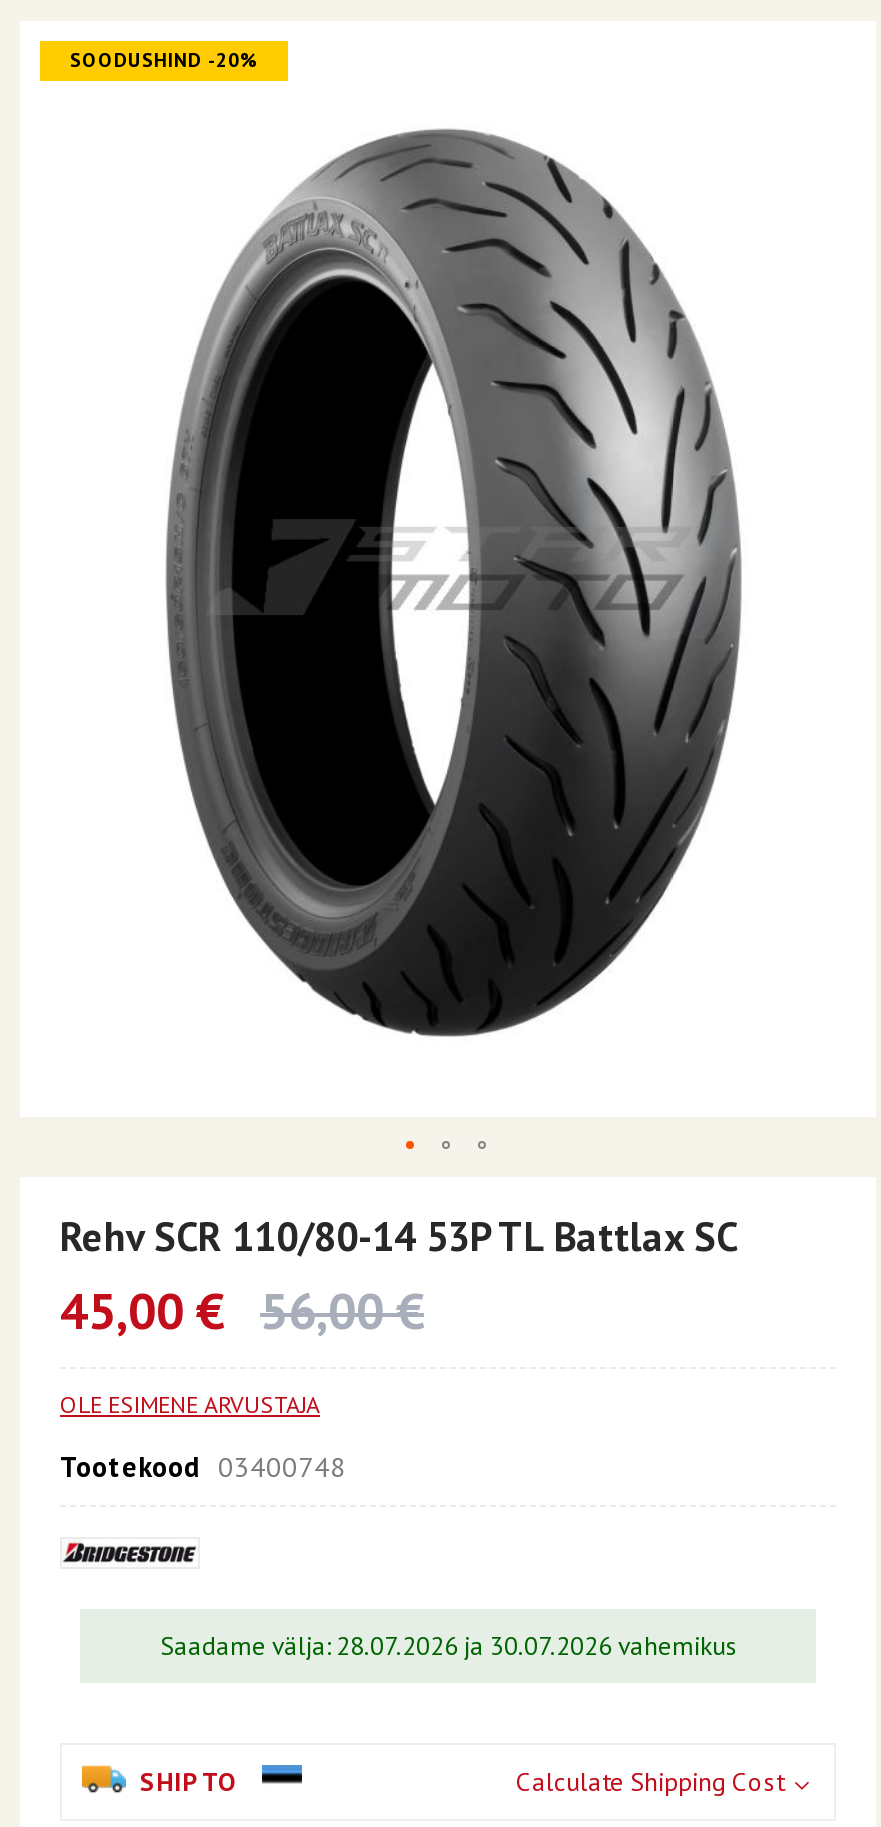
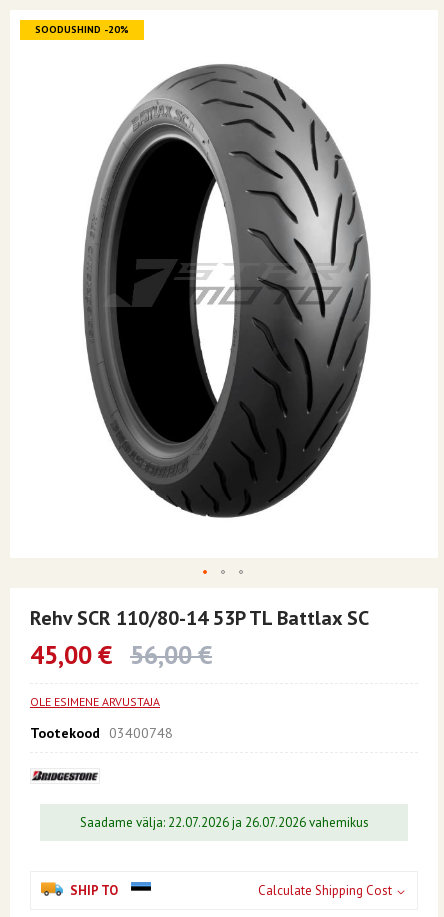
[160,1629,738,1663] Saadame välja: 28.07.2026 ja 30.07.2026 vahemikus -> [80,814,369,831] Saadame välja: 22.07.2026 ja 26.07.2026 vahemikus

